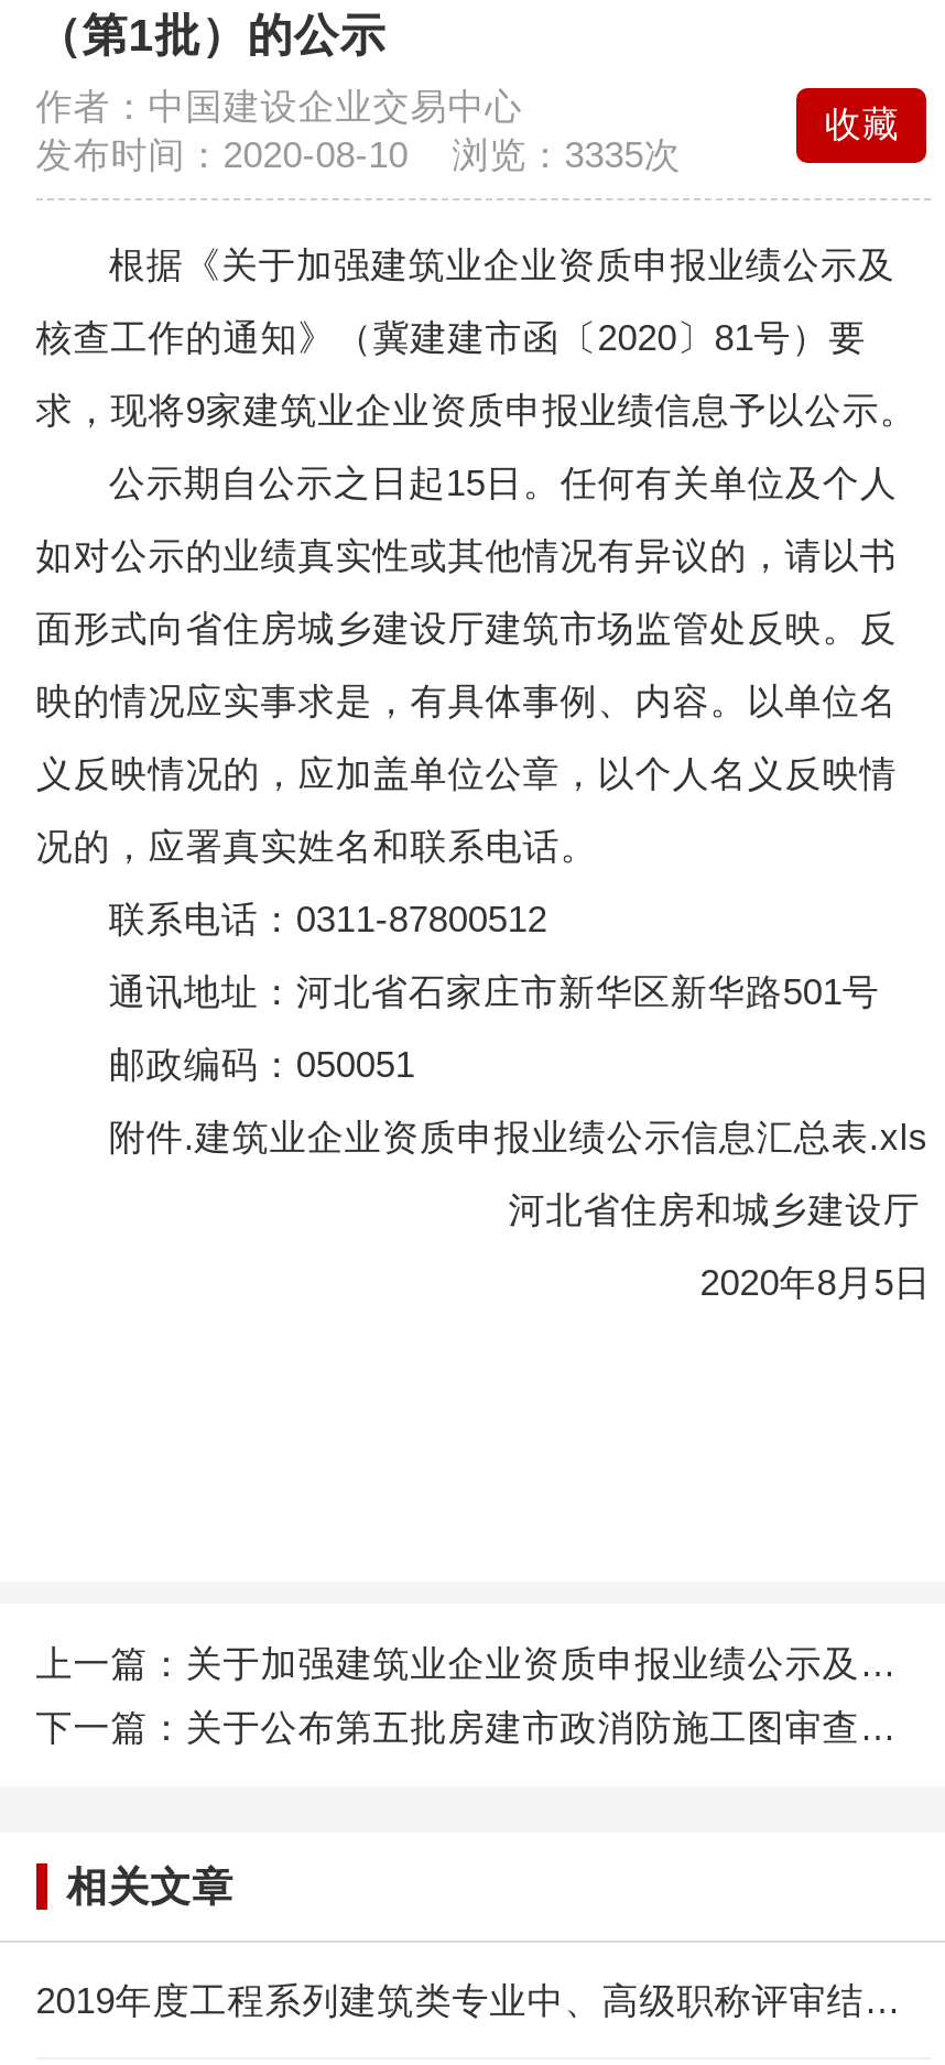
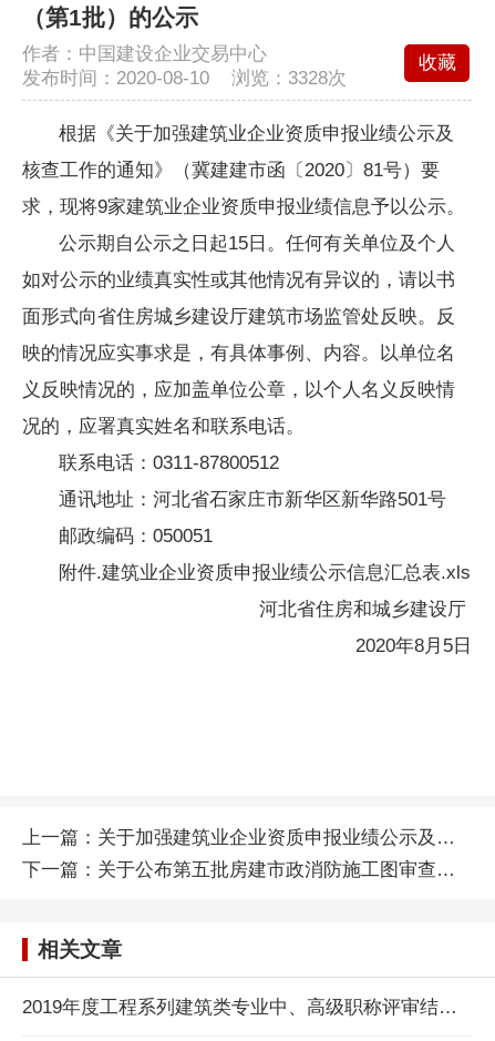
[36,134,681,176] 发布时间：2020-08-10 浏览：3335次 -> [22,67,346,88] 发布时间：2020-08-10 浏览：3328次

